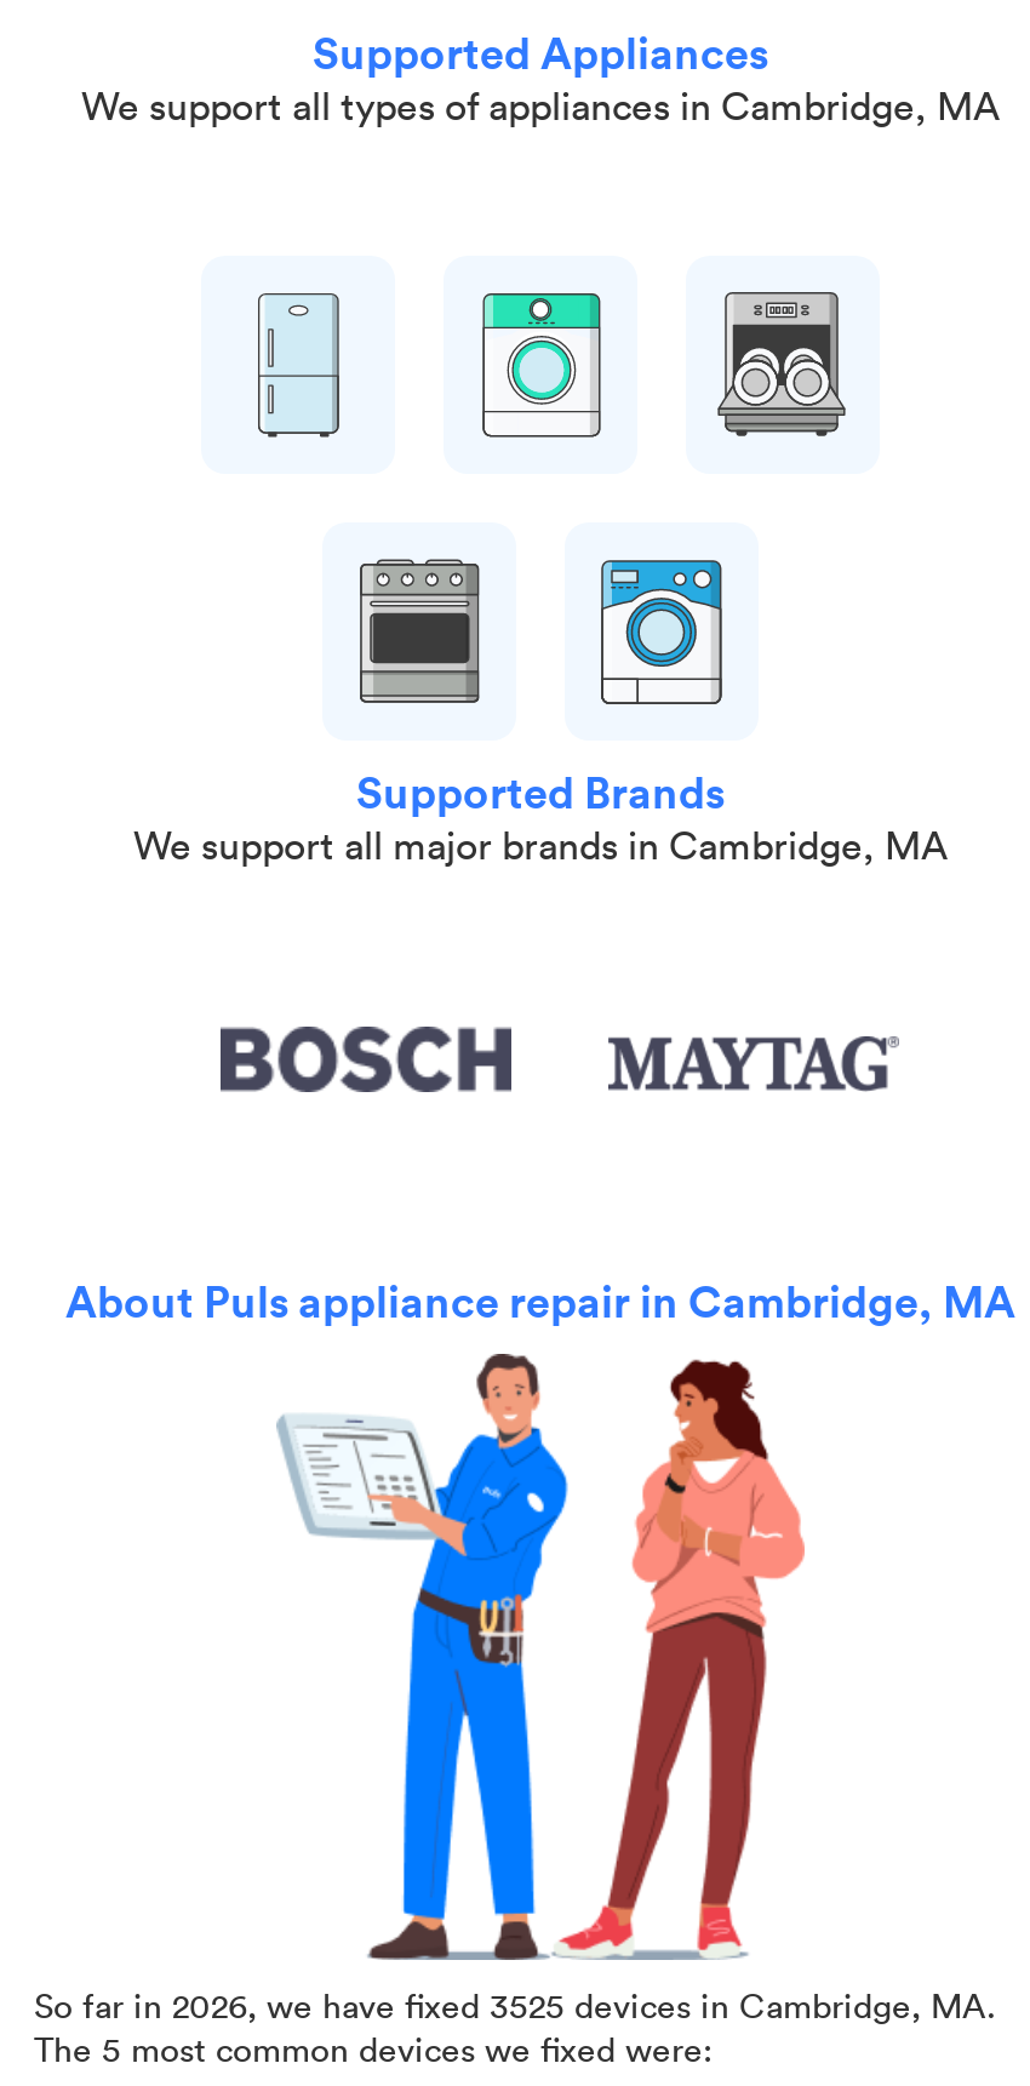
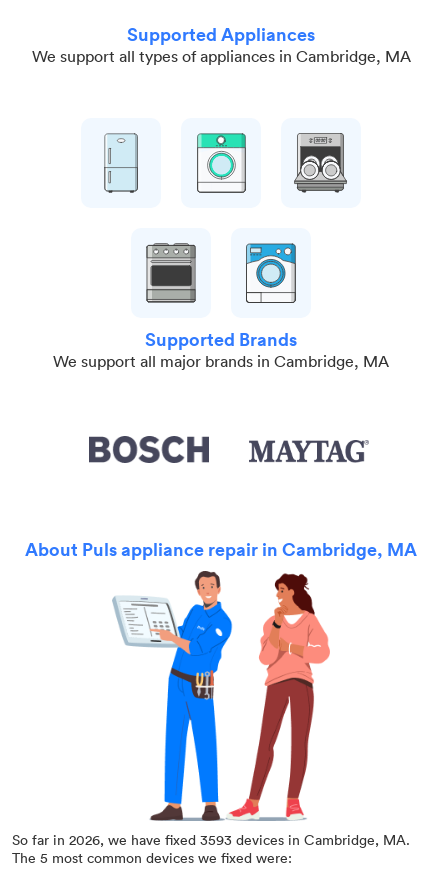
[34,1982,996,2028] So far in 2026, we have fixed 3525 devices in Cambridge, MA. -> [12,830,410,849] So far in 2026, we have fixed 3593 devices in Cambridge, MA.

